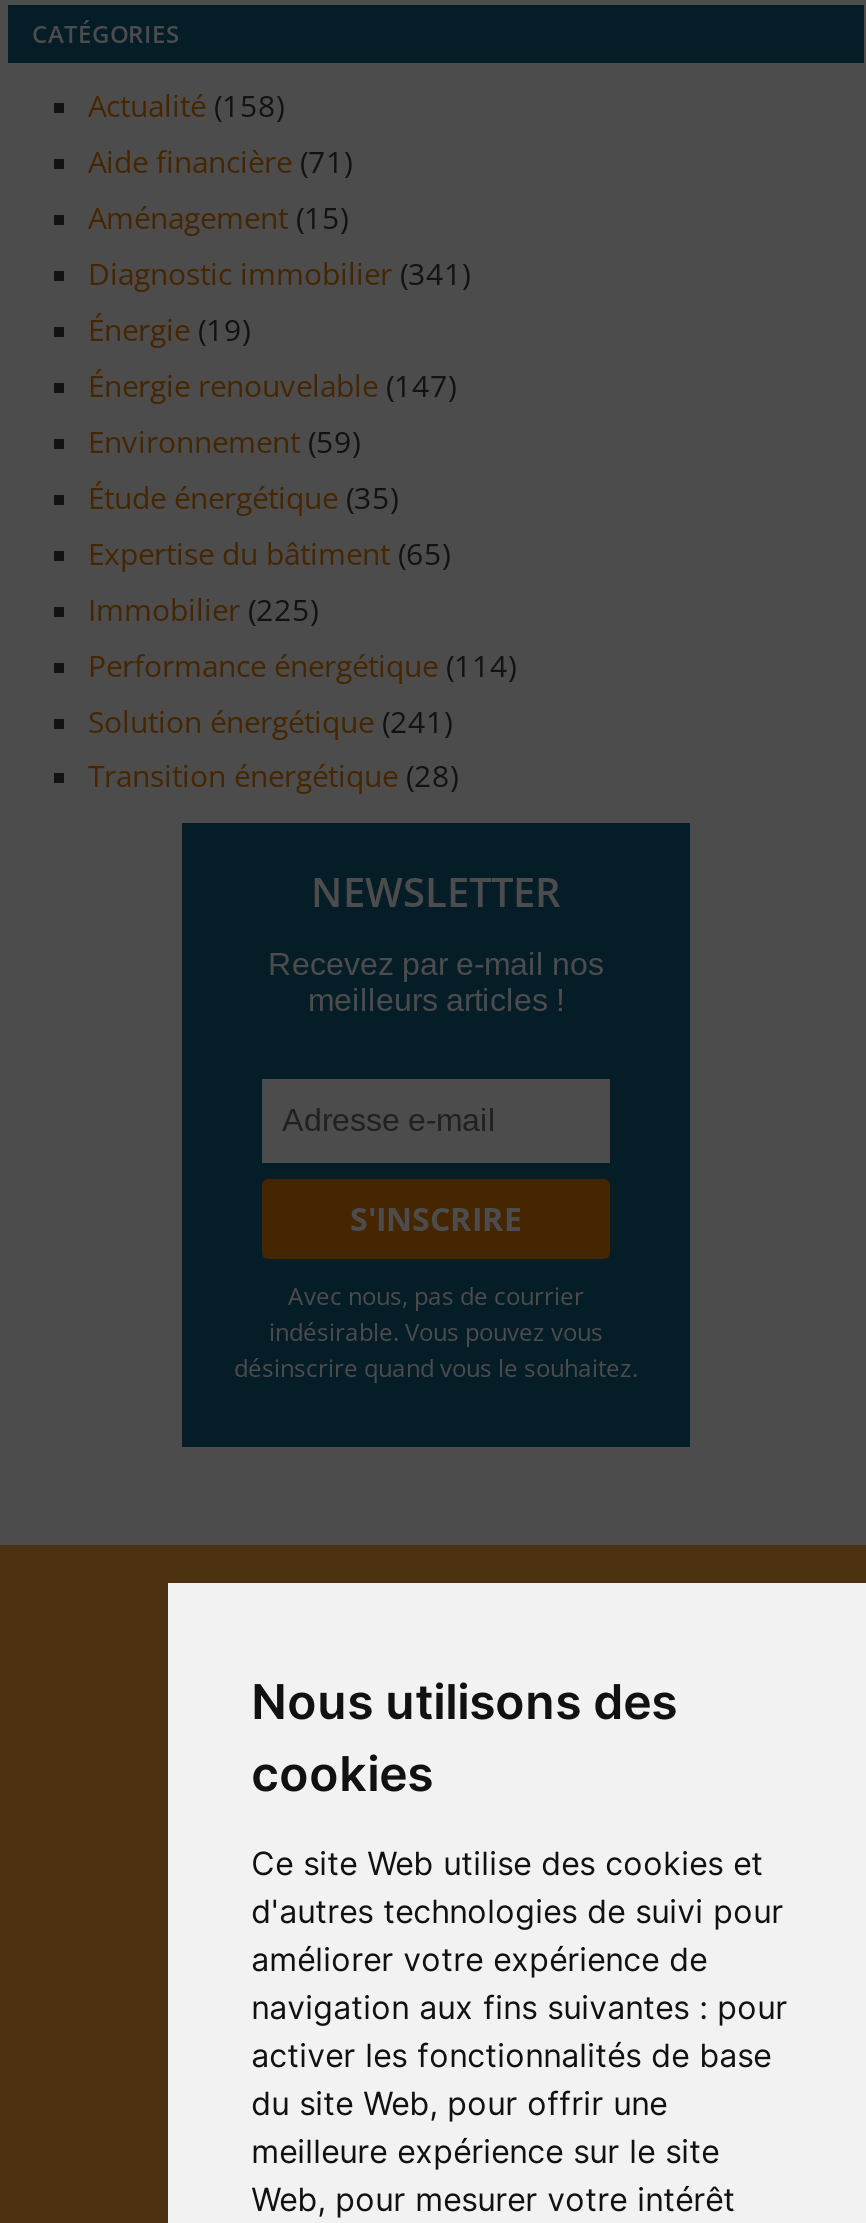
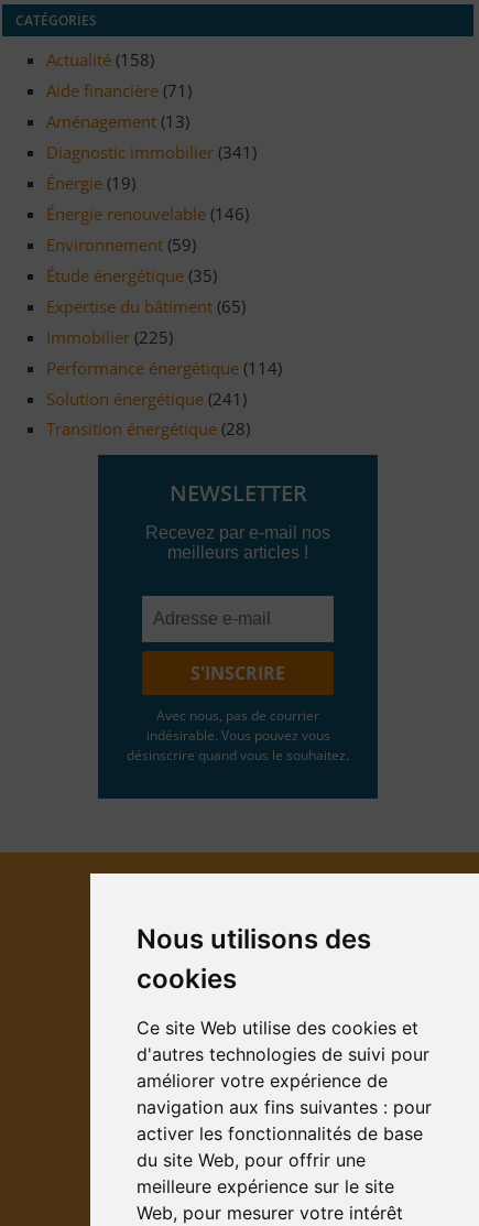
[88,196,348,236] Aménagement (15) -> [46,110,189,132] Aménagement (13)
[88,364,456,404] Énergie renouvelable (147) -> [46,202,249,224] Énergie renouvelable (146)

